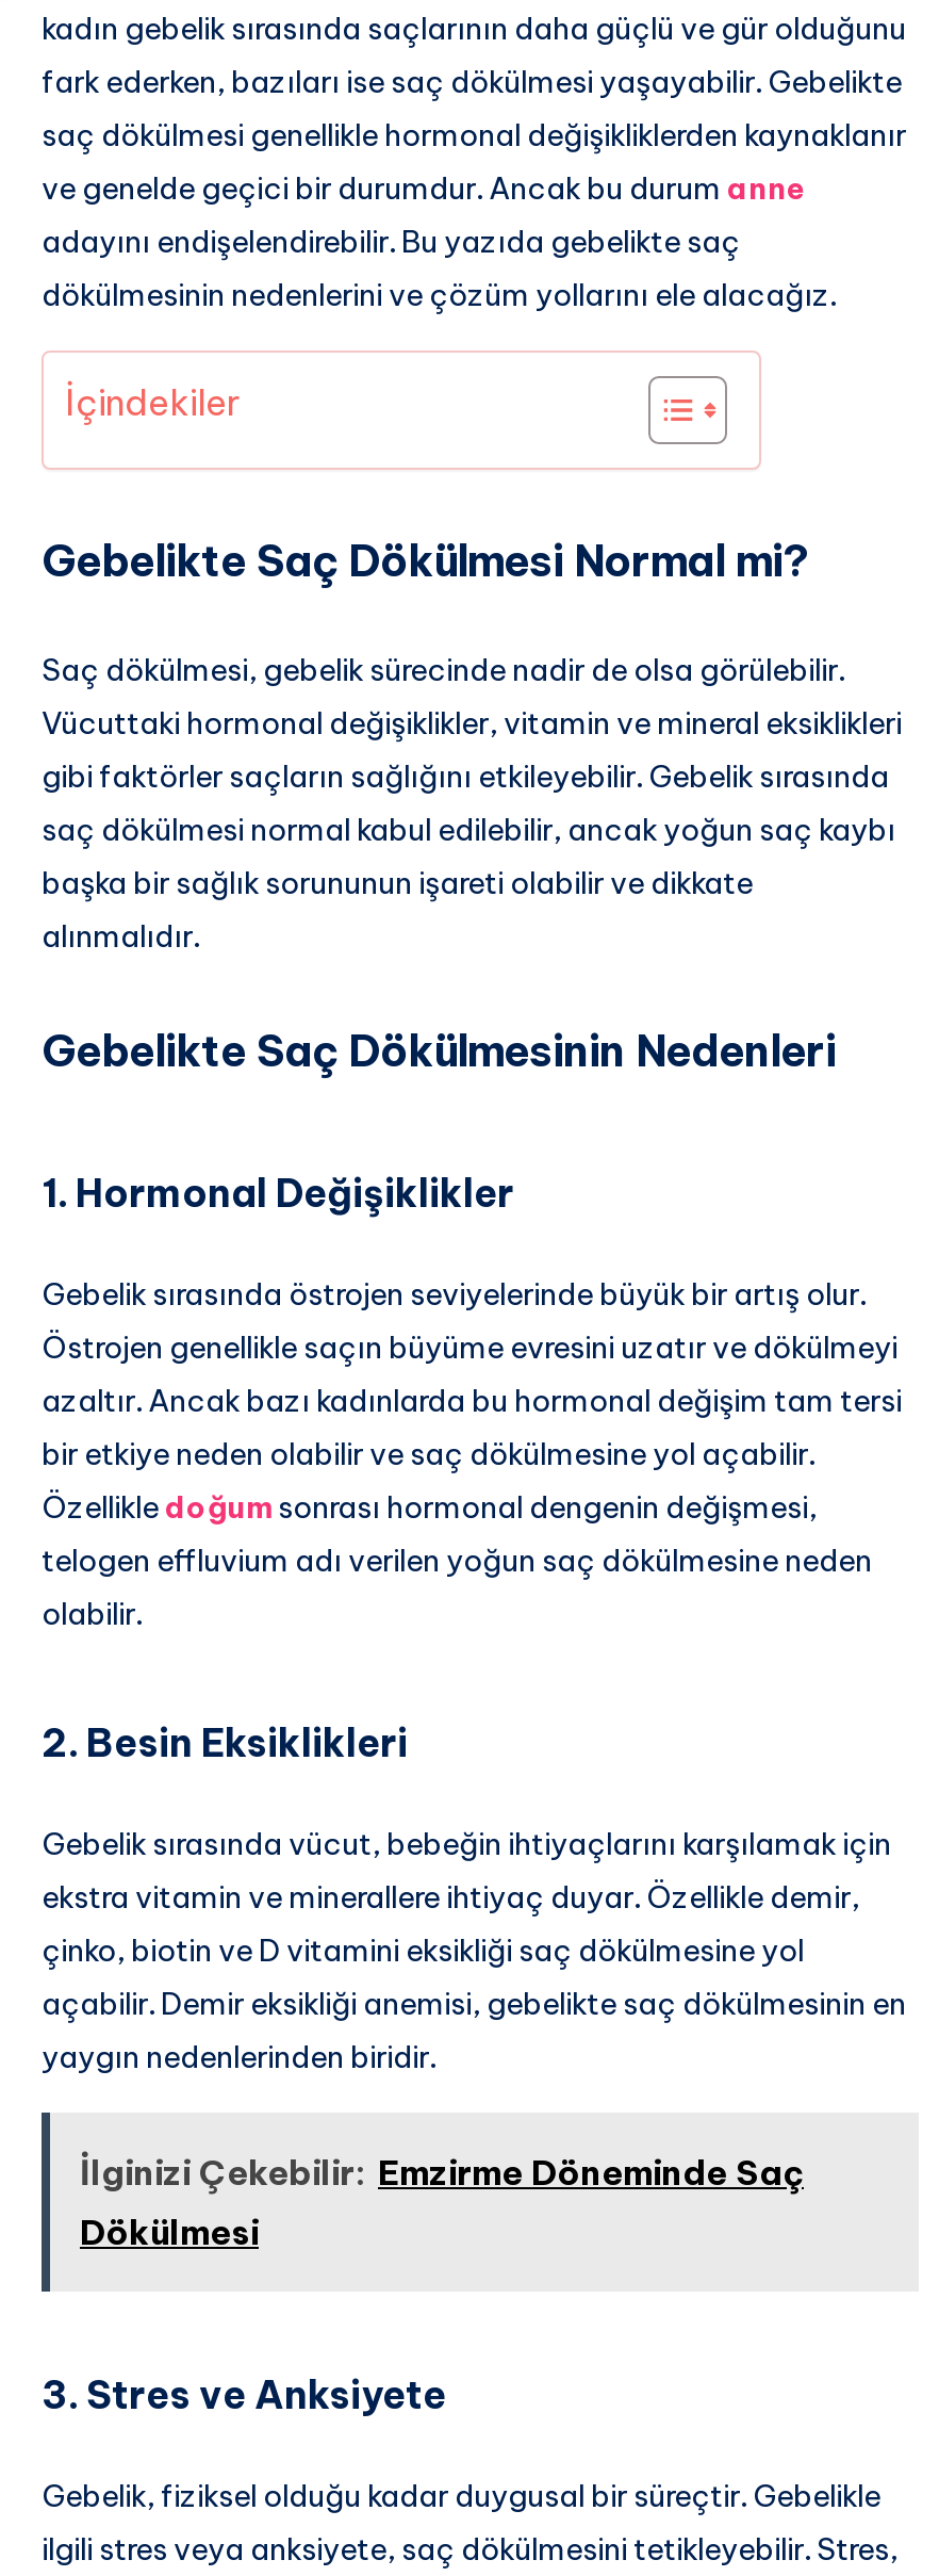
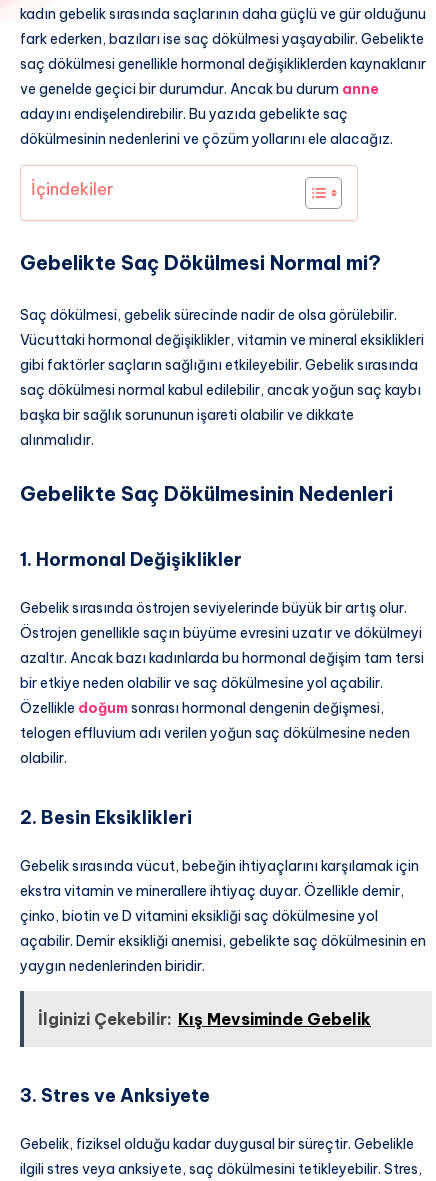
[80,2151,804,2253] İlginizi Çekebilir: Emzirme Döneminde Saç | Dökülmesi -> [38,1009,371,1029] İlginizi Çekebilir: Kış Mevsiminde Gebelik

